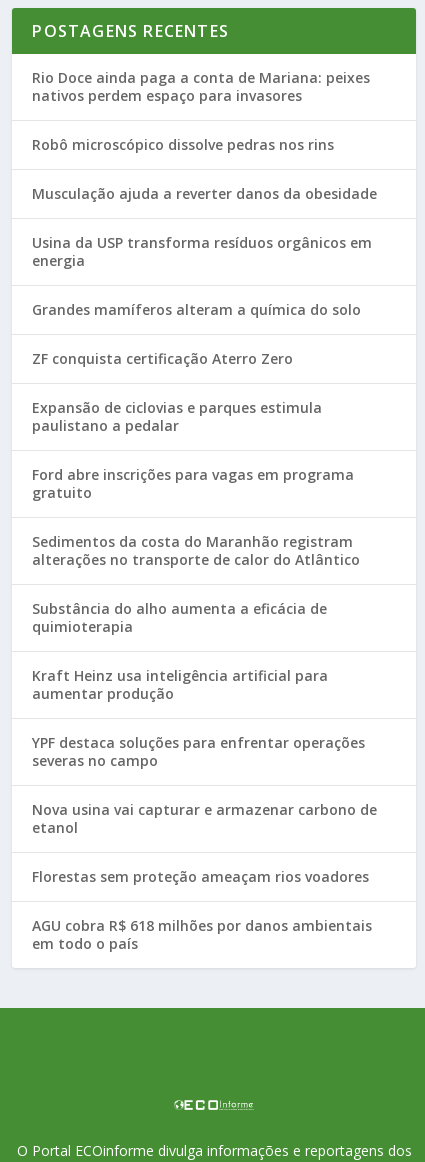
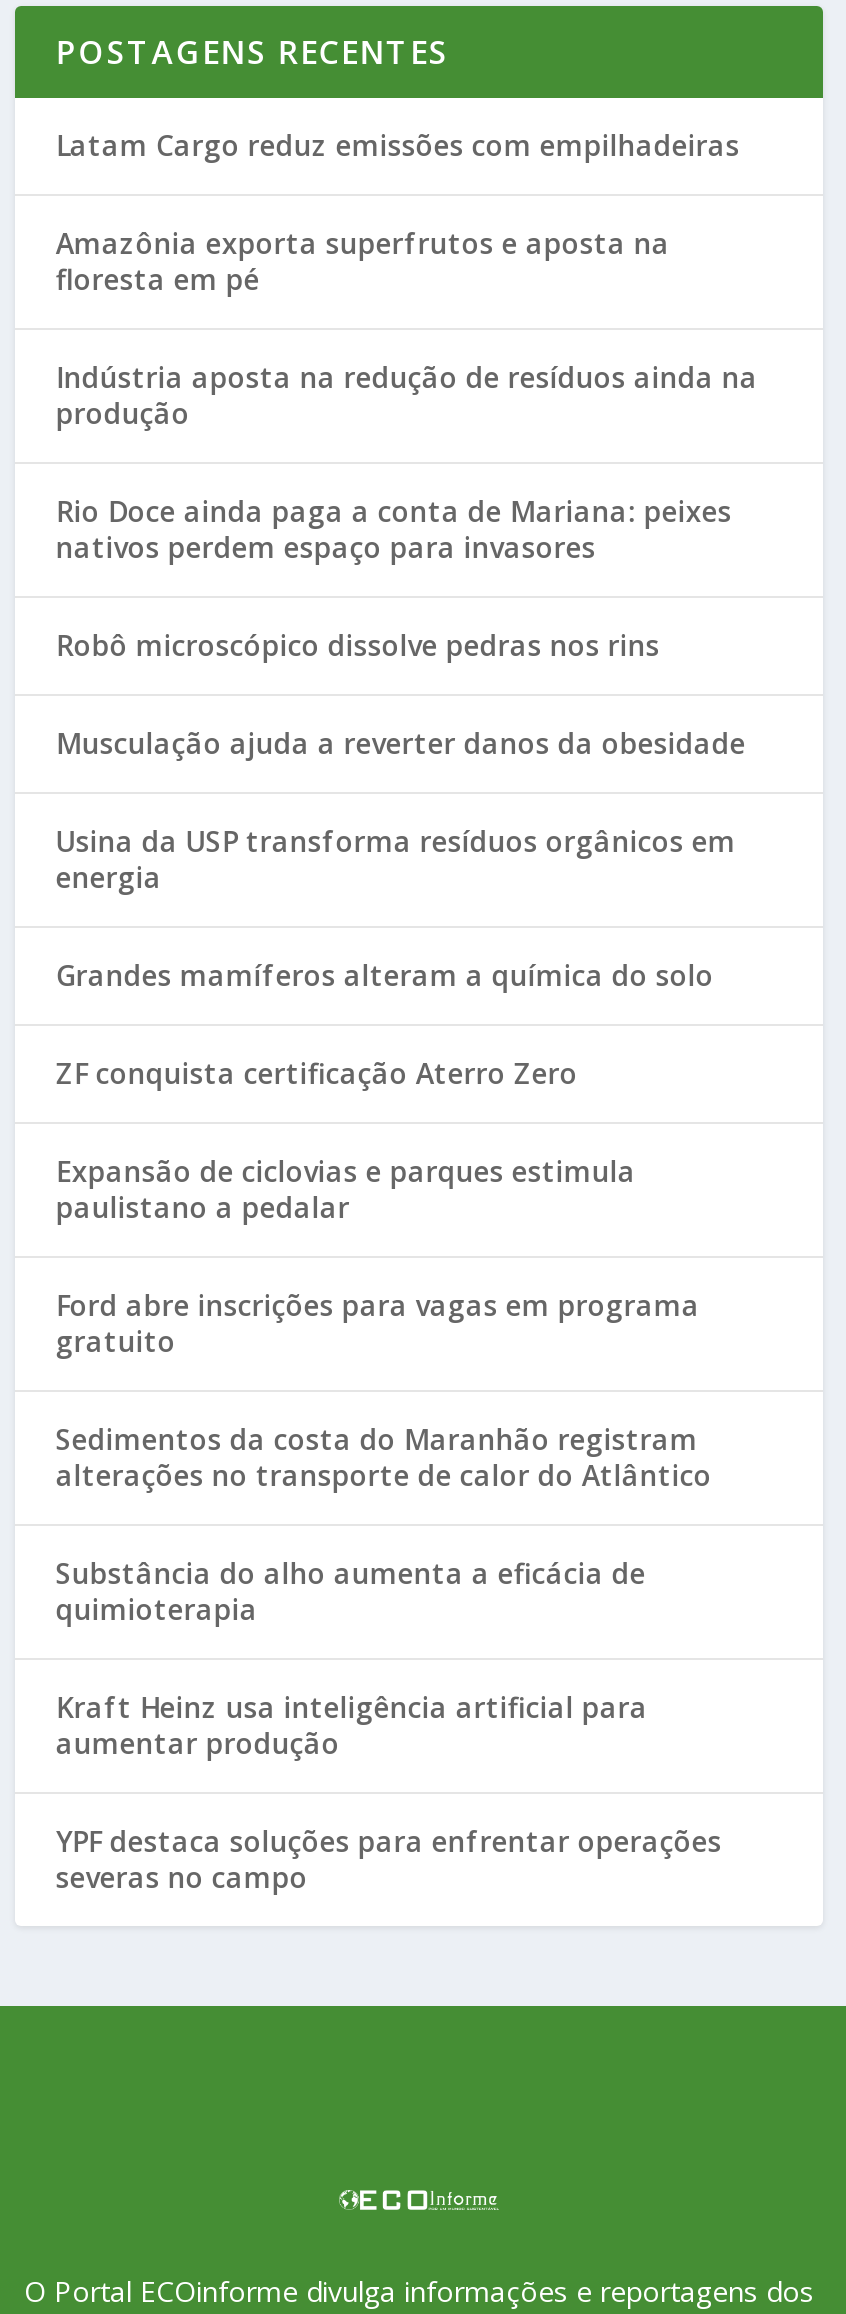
none -> [56,126,758,432] Latam Cargo reduz emissões com empilhadeiras | Amazônia exporta superfrutos e aposta na | floresta em pé | Indústria aposta na redução de resíduos ainda na | produção
moved [32,68,377,770] -> [56,492,746,1896]: Rio Doce ainda paga a conta de Mariana: peixes | nativos perdem espaço para invasores | Robô microscópico dissolve pedras nos rins | ... | YPF destaca soluções para enfrentar operações | severas no campo
[32,800,377,953] Nova usina vai capturar e armazenar carbono de | etanol | Florestas sem proteção ameaçam rios voadores | AGU cobra R$ 618 milhões por danos ambientais | em todo o país -> none

